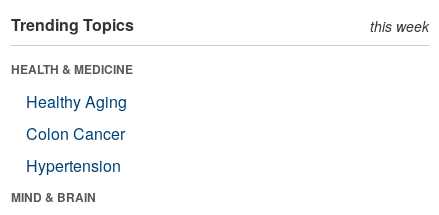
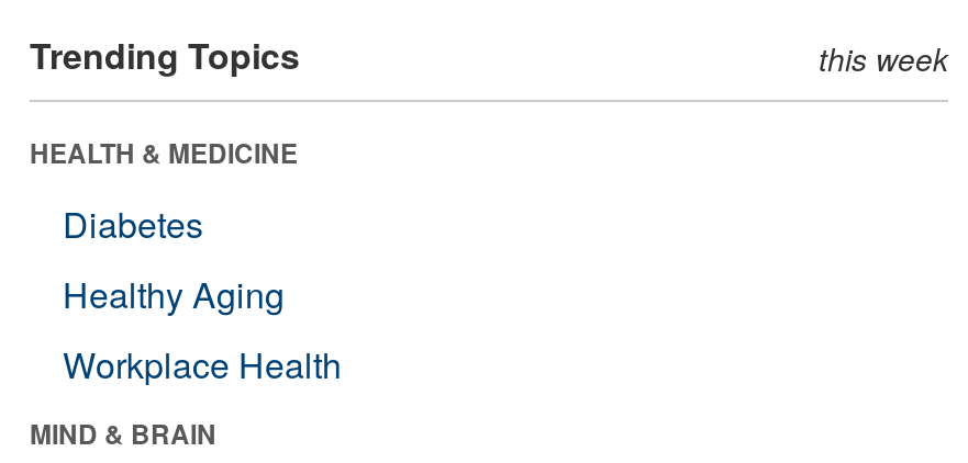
none -> [63,198,203,249] Diabetes
moved [26,90,127,113] -> [63,268,285,319]: Healthy Aging
[26,122,125,177] Colon Cancer | Hypertension -> [63,339,342,389] Workplace Health

